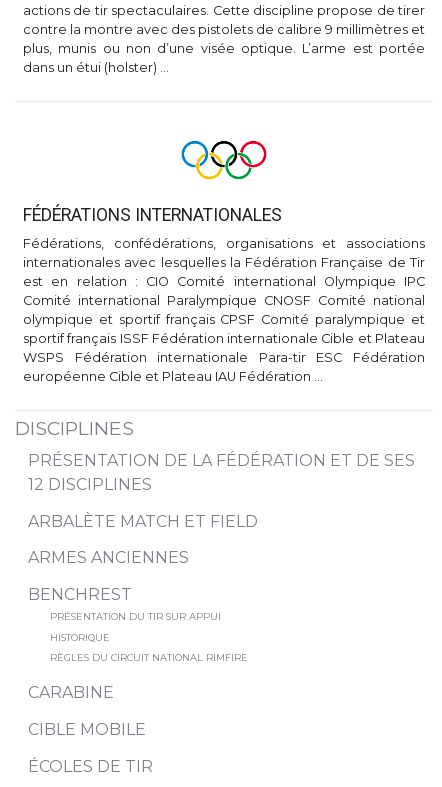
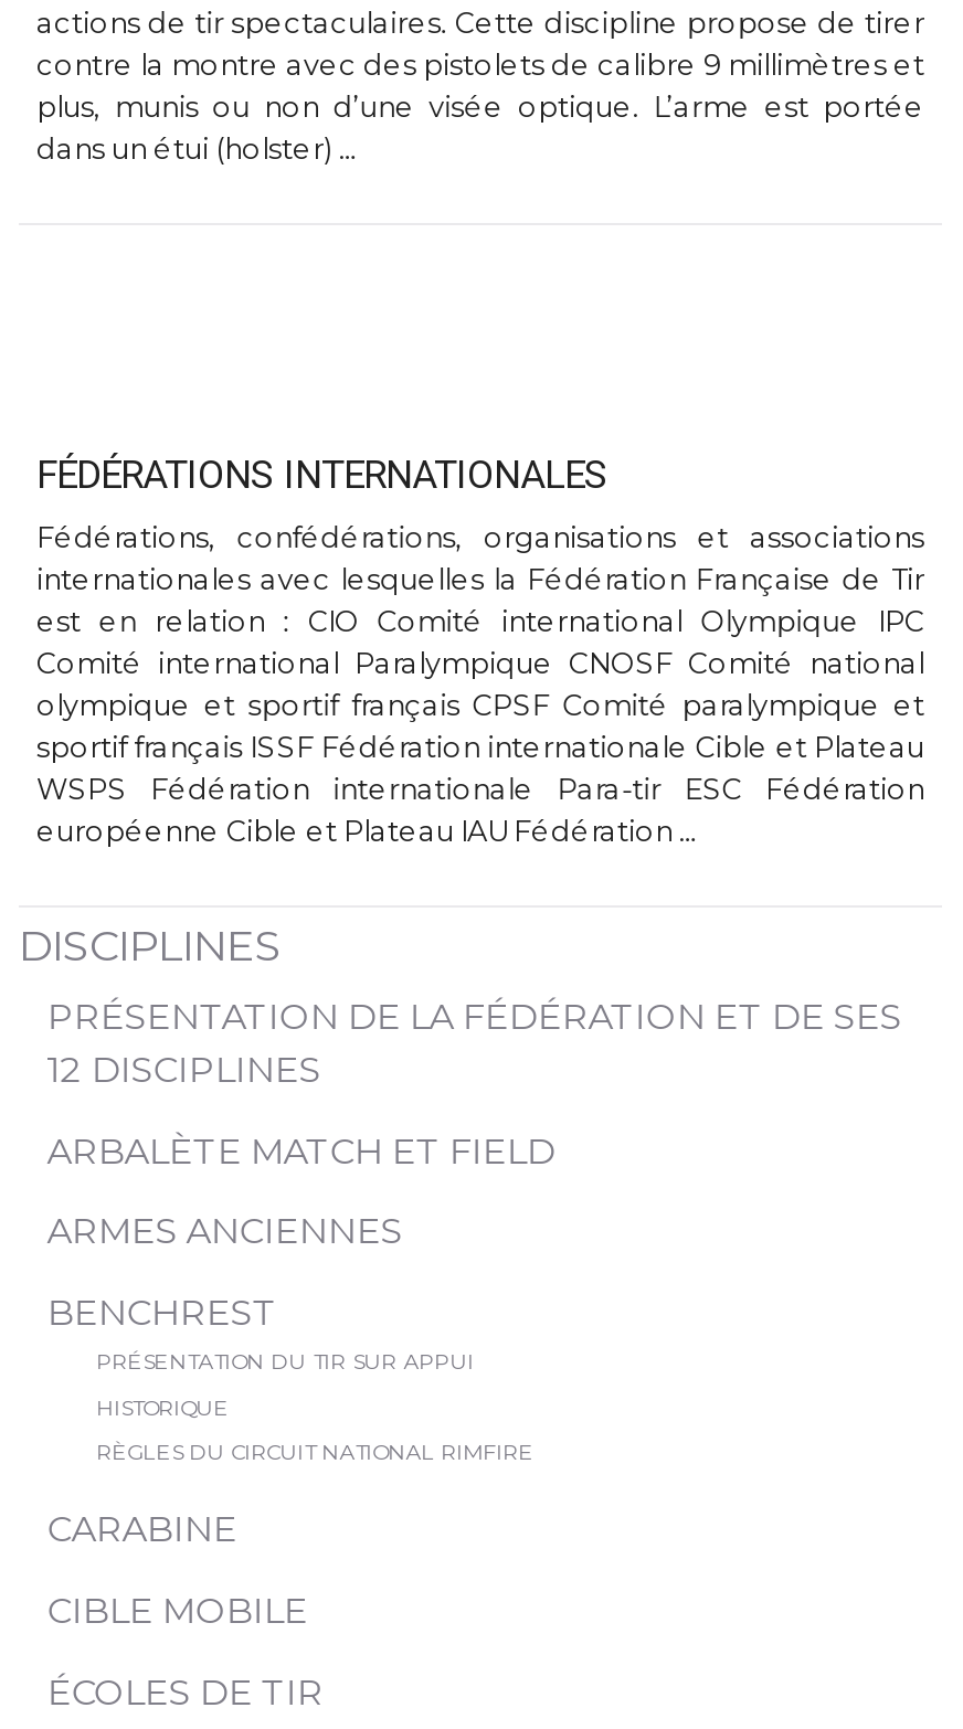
[180,139,268,181] [image] -> none

